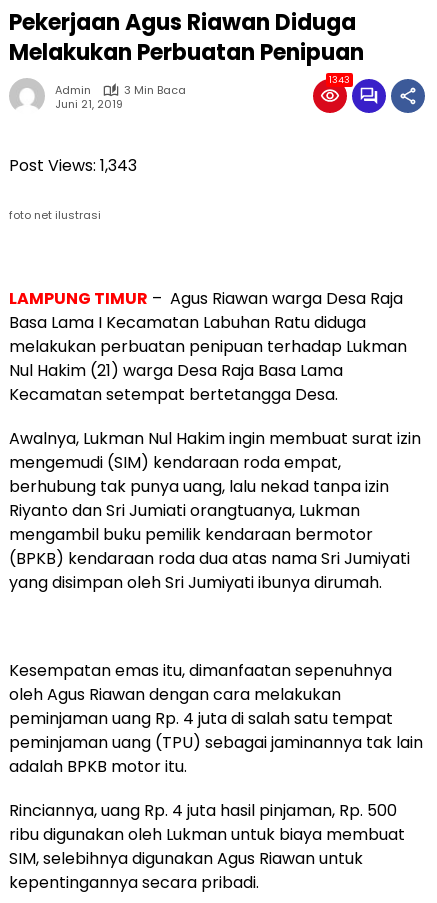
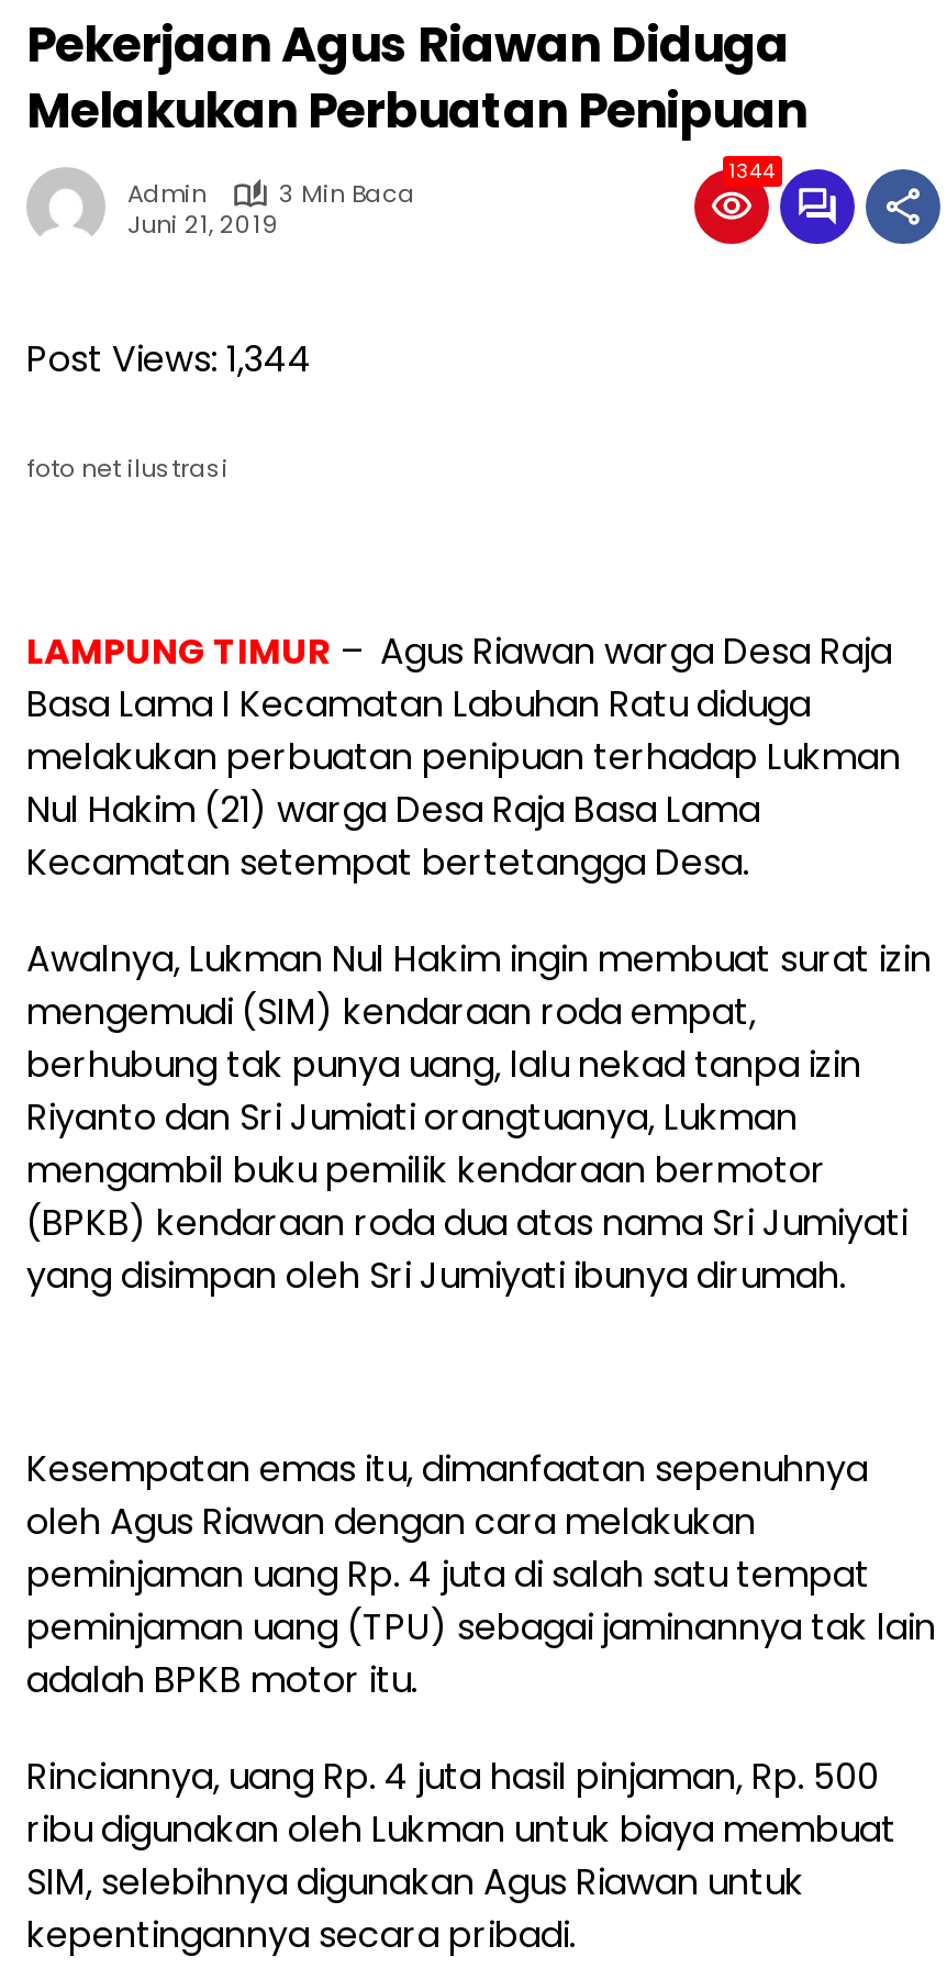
[329,74,350,86] 1343 -> [729,158,776,185] 1344
[9,154,137,177] Post Views: 1,343 -> [26,334,312,385] Post Views: 1,344

